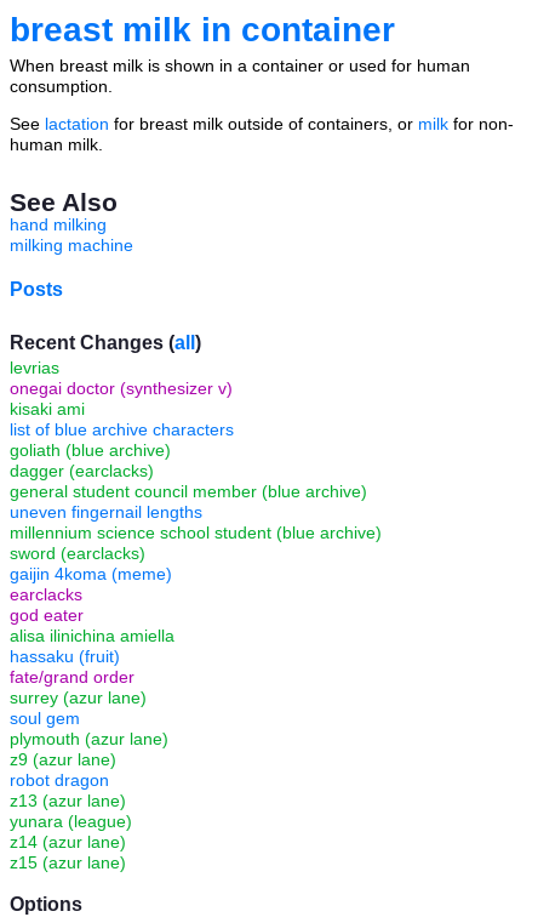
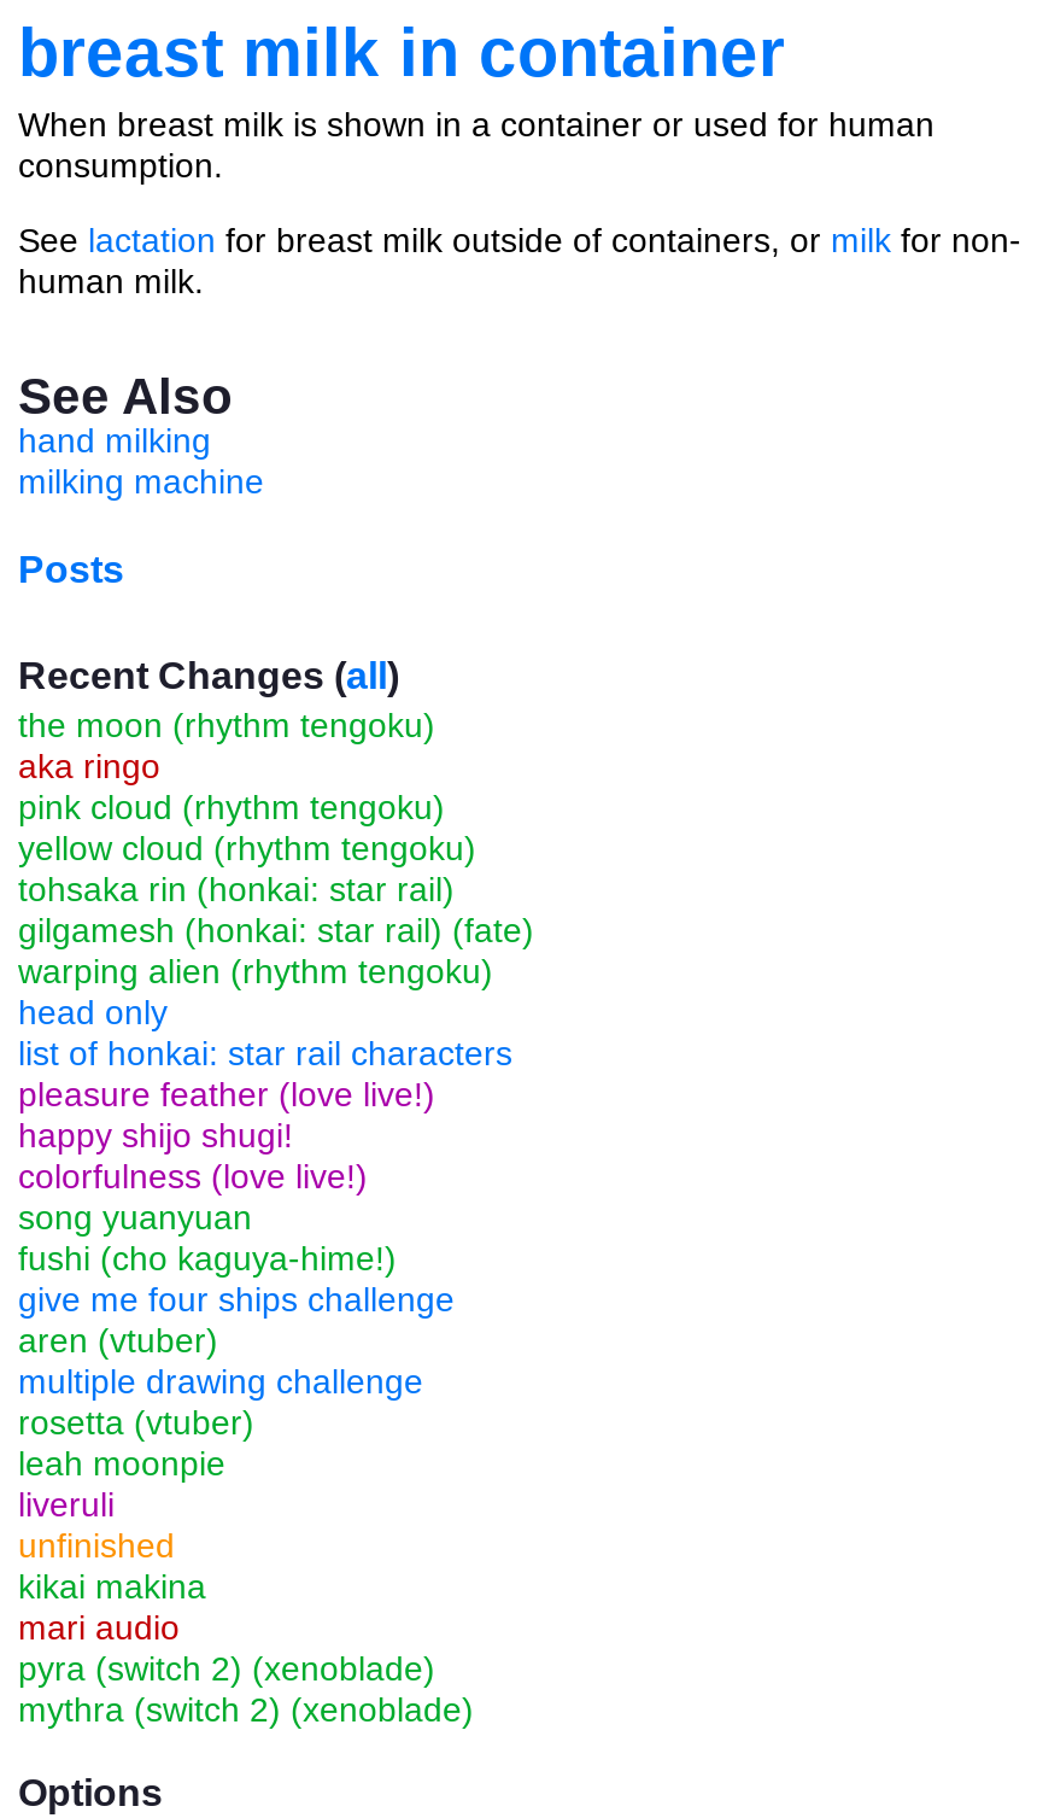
[10,358,382,872] levrias | onegai doctor (synthesizer v) | kisaki ami | list of blue archive characters | goliath (blue archive) | dagger (earclacks) | general student council member (blue archive) | uneven fingernail lengths | millennium science school student (blue archive) | sword (earclacks) | gaijin 4koma (meme) | earclacks | god eater | alisa ilinichina amiella | hassaku (fruit) | fate/grand order | surrey (azur lane) | soul gem | plymouth (azur lane) | z9 (azur lane) | robot dragon | z13 (azur lane) | yunara (league) | z14 (azur lane) | z15 (azur lane) -> [18,706,534,1729] the moon (rhythm tengoku) | aka ringo | pink cloud (rhythm tengoku) | yellow cloud (rhythm tengoku) | tohsaka rin (honkai: star rail) | gilgamesh (honkai: star rail) (fate) | warping alien (rhythm tengoku) | head only | list of honkai: star rail characters | pleasure feather (love live!) | happy shijo shugi! | colorfulness (love live!) | song yuanyuan | fushi (cho kaguya-hime!) | give me four ships challenge | aren (vtuber) | multiple drawing challenge | rosetta (vtuber) | leah moonpie | liveruli | unfinished | kikai makina | mari audio | pyra (switch 2) (xenoblade) | mythra (switch 2) (xenoblade)

